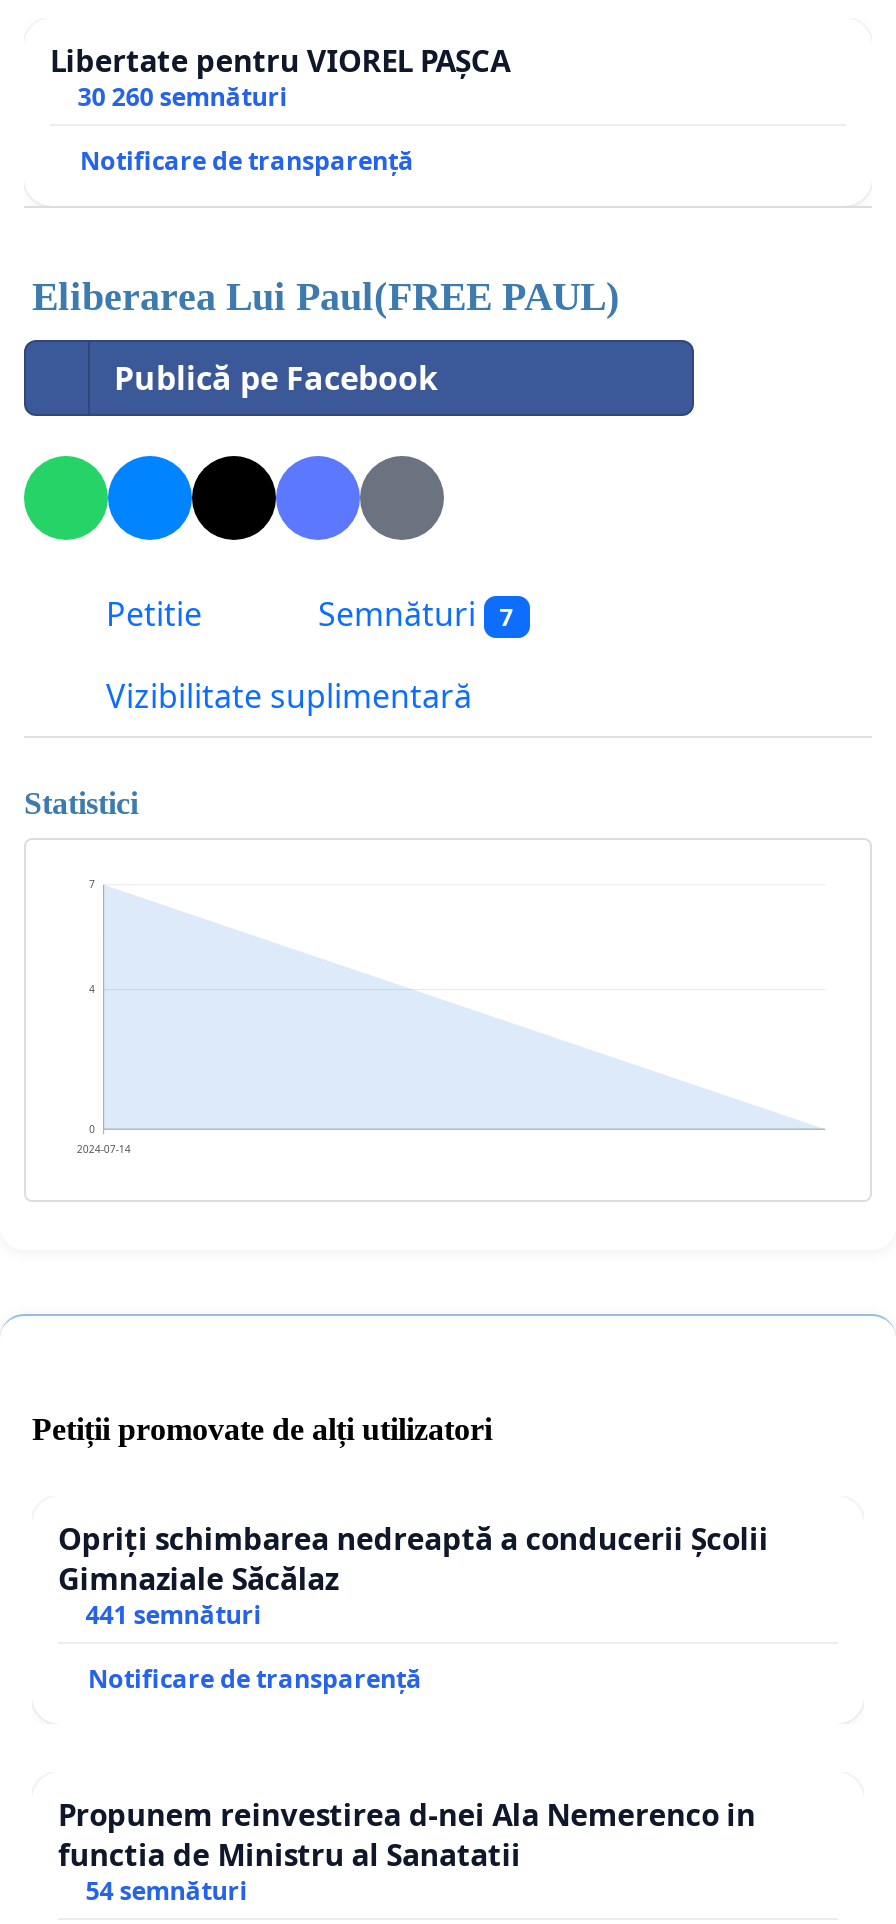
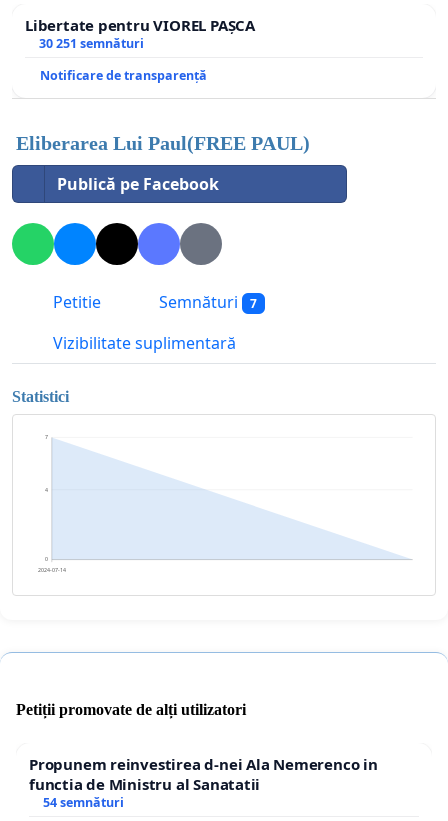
[78,81,288,115] 30 260 semnături -> [39,35,144,52] 30 251 semnături
[58,1518,768,1696] Opriți schimbarea nedreaptă a conducerii Școlii | Gimnaziale Săcălaz | 441 semnături | Notificare de transparență -> none

